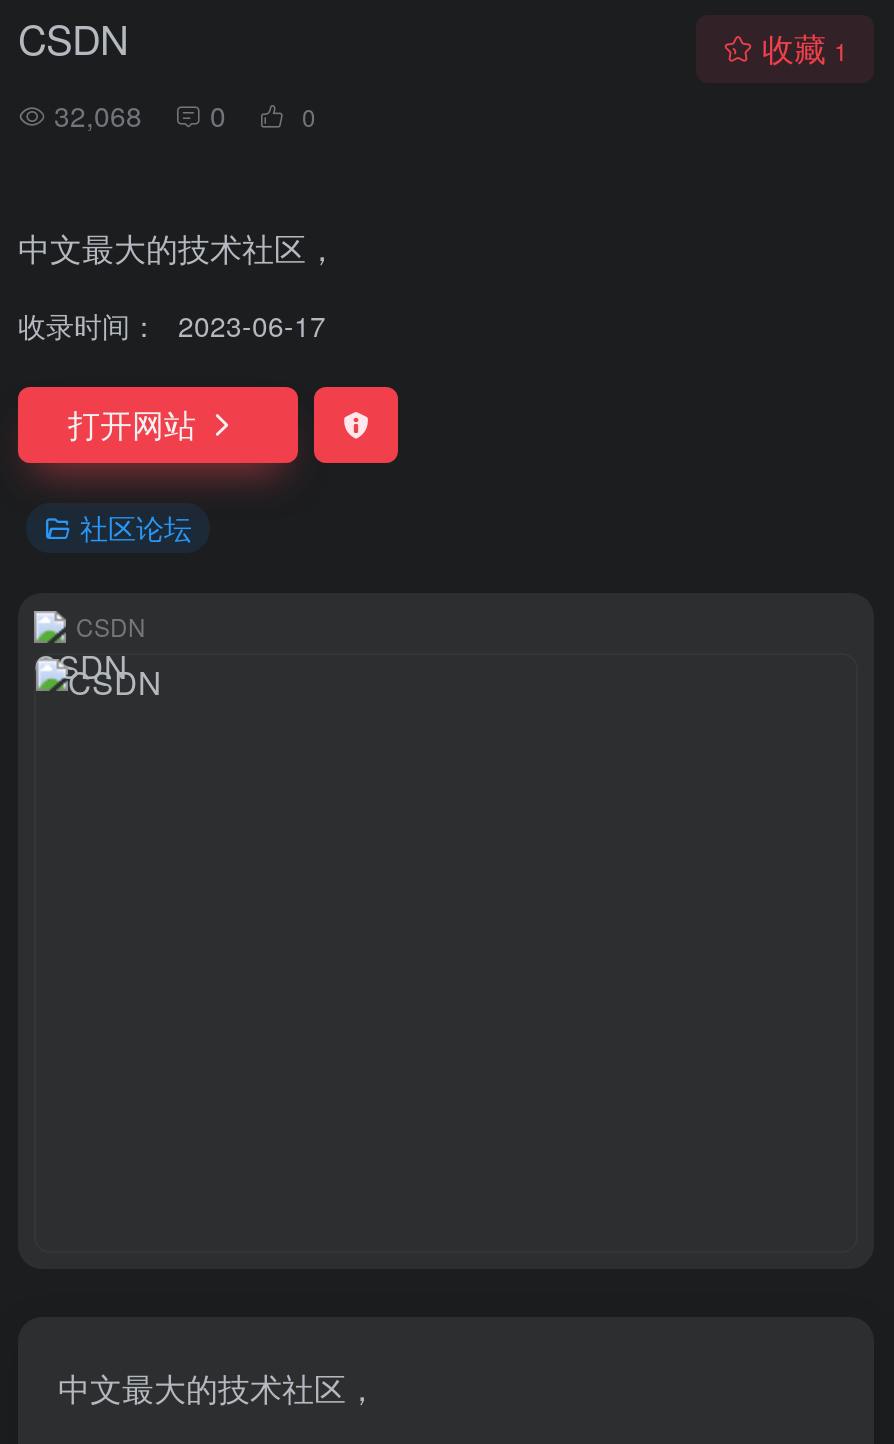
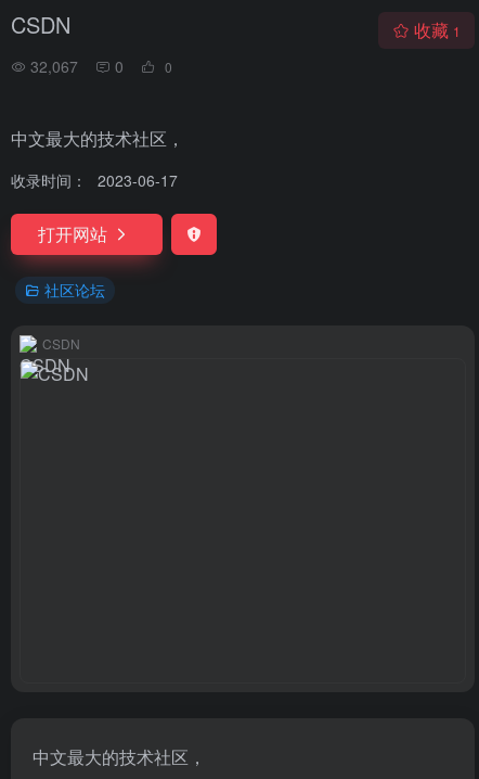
[46,95,226,135] 32,068 0 -> [26,55,124,77] 32,067 0

